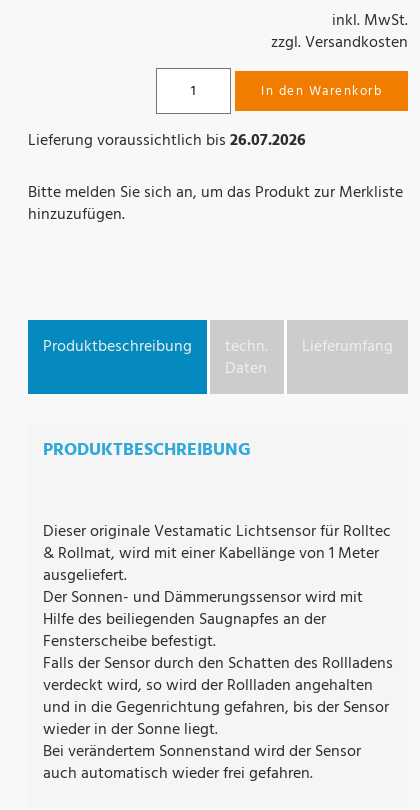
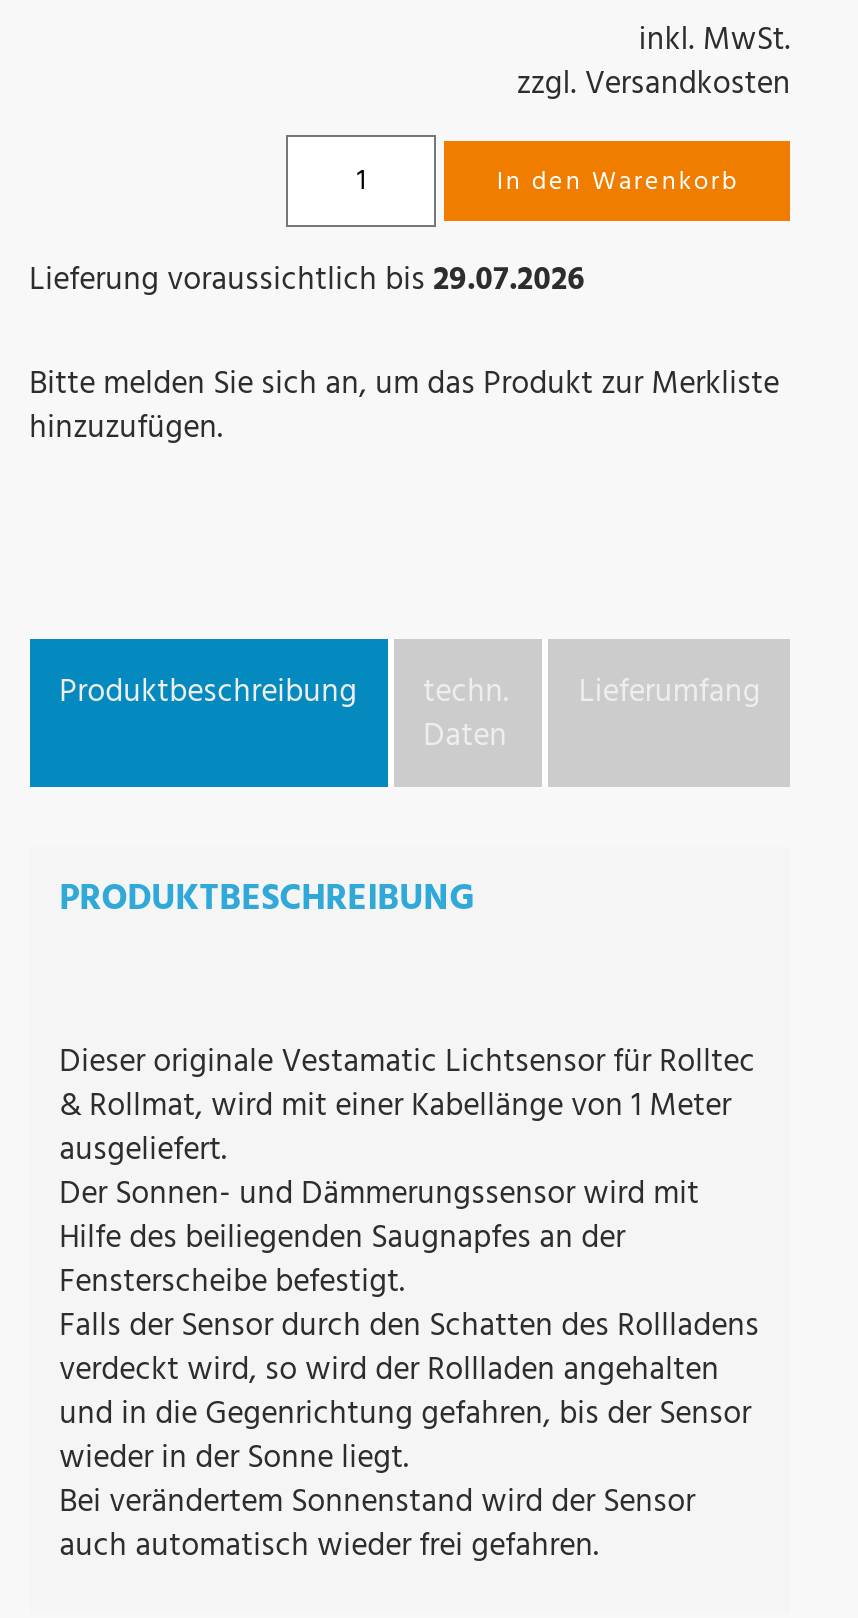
[28,129,306,151] Lieferung voraussichtlich bis 26.07.2026 -> [29,257,585,301] Lieferung voraussichtlich bis 29.07.2026

